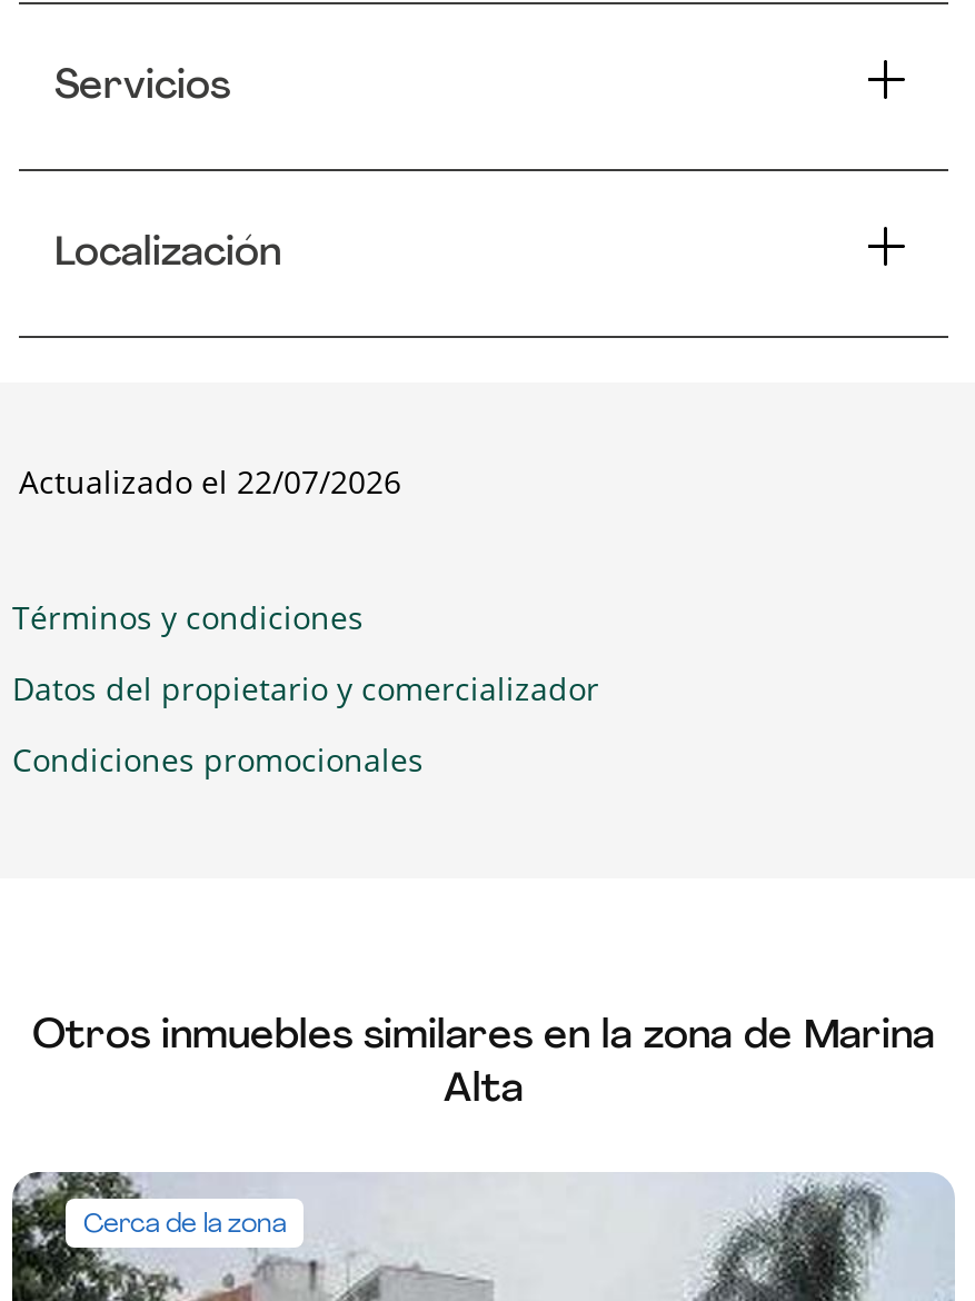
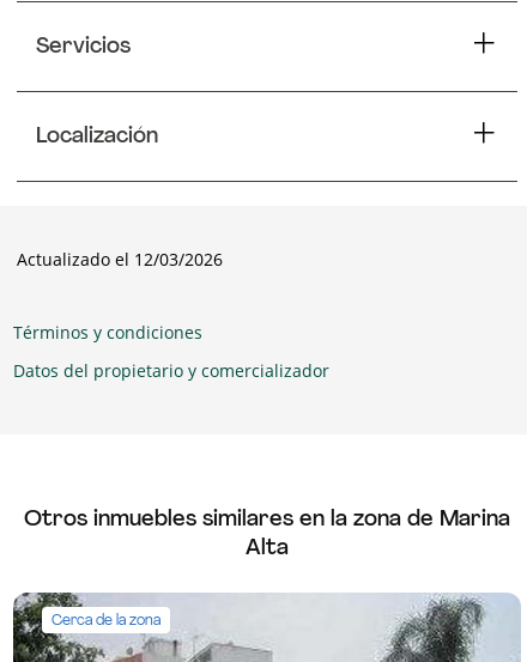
[19,460,401,503] Actualizado el 22/07/2026 -> [17,248,223,271] Actualizado el 12/03/2026
[12,738,424,781] Condiciones promocionales -> none

